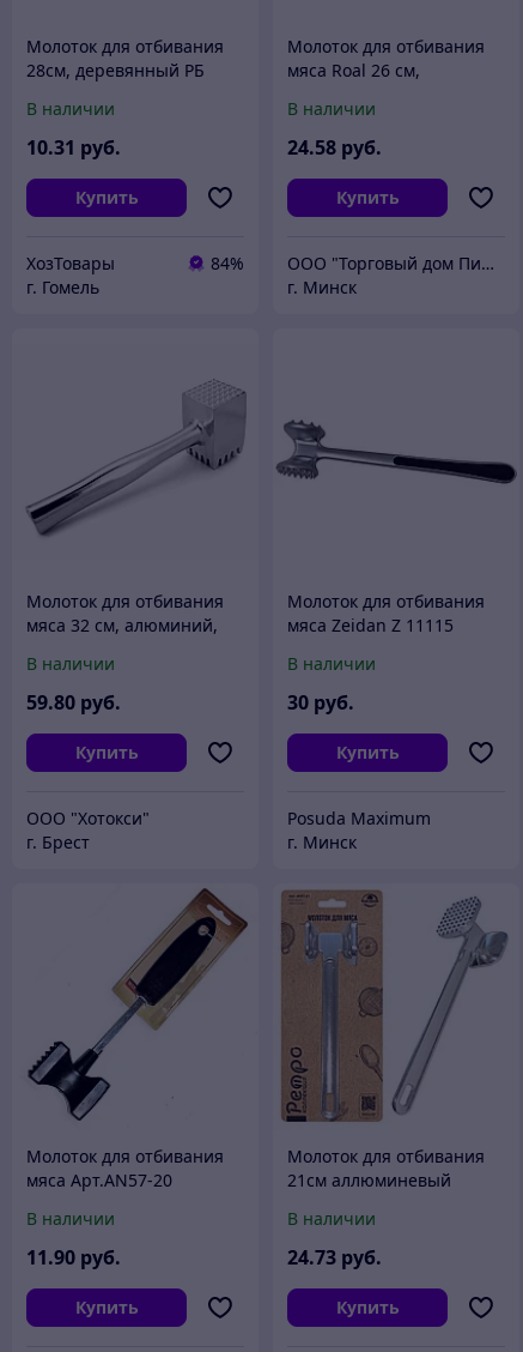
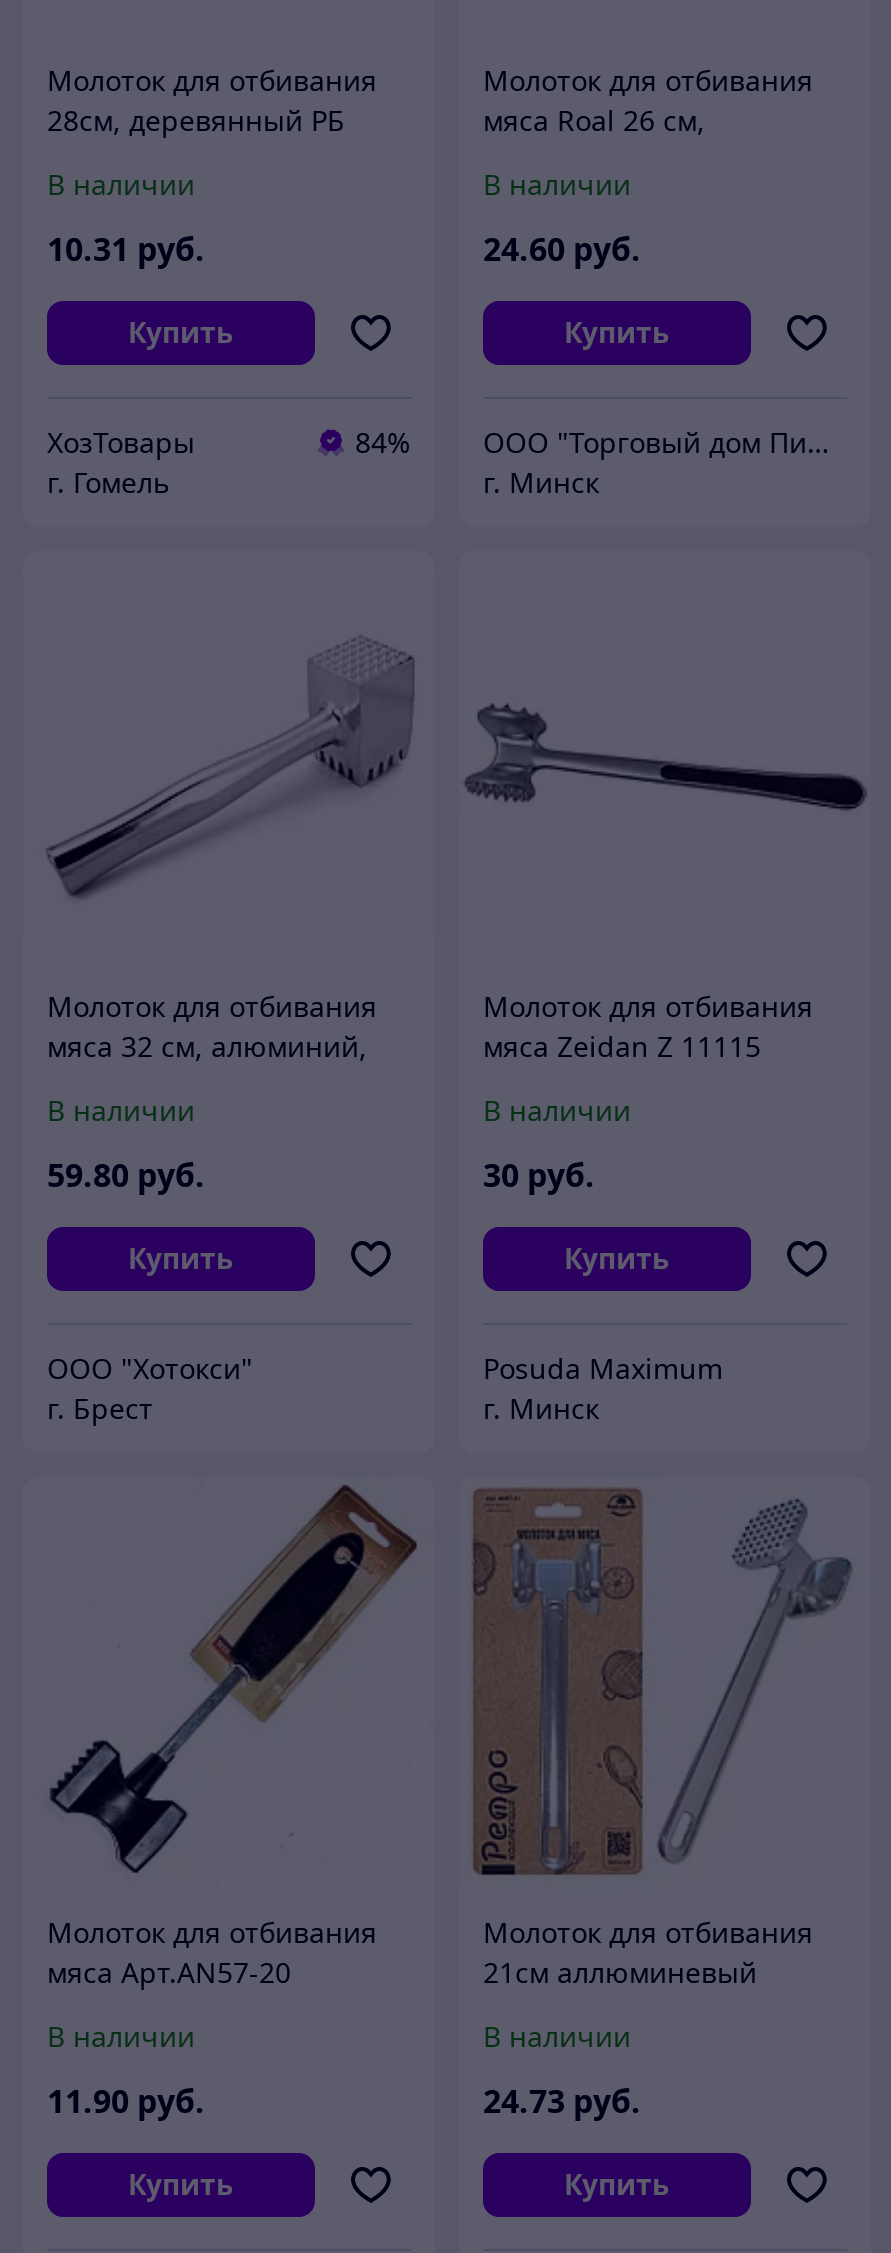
[287,134,382,161] 24.58 руб. -> [483,227,641,271] 24.60 руб.

